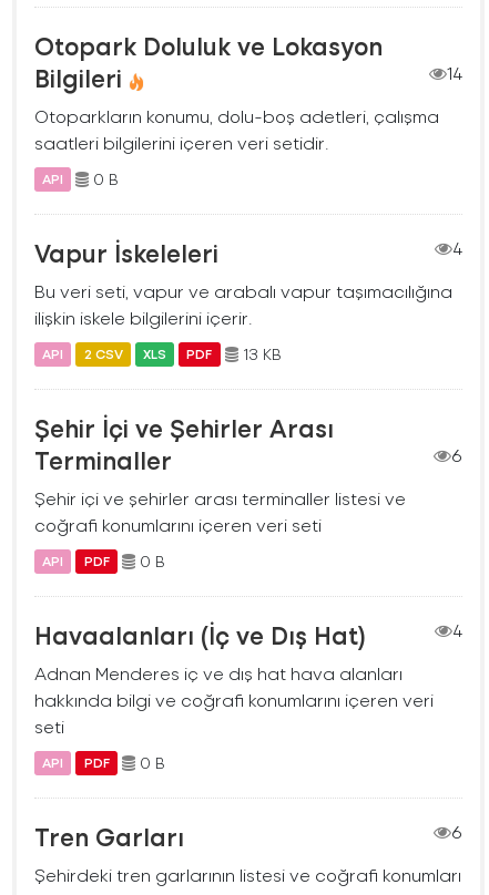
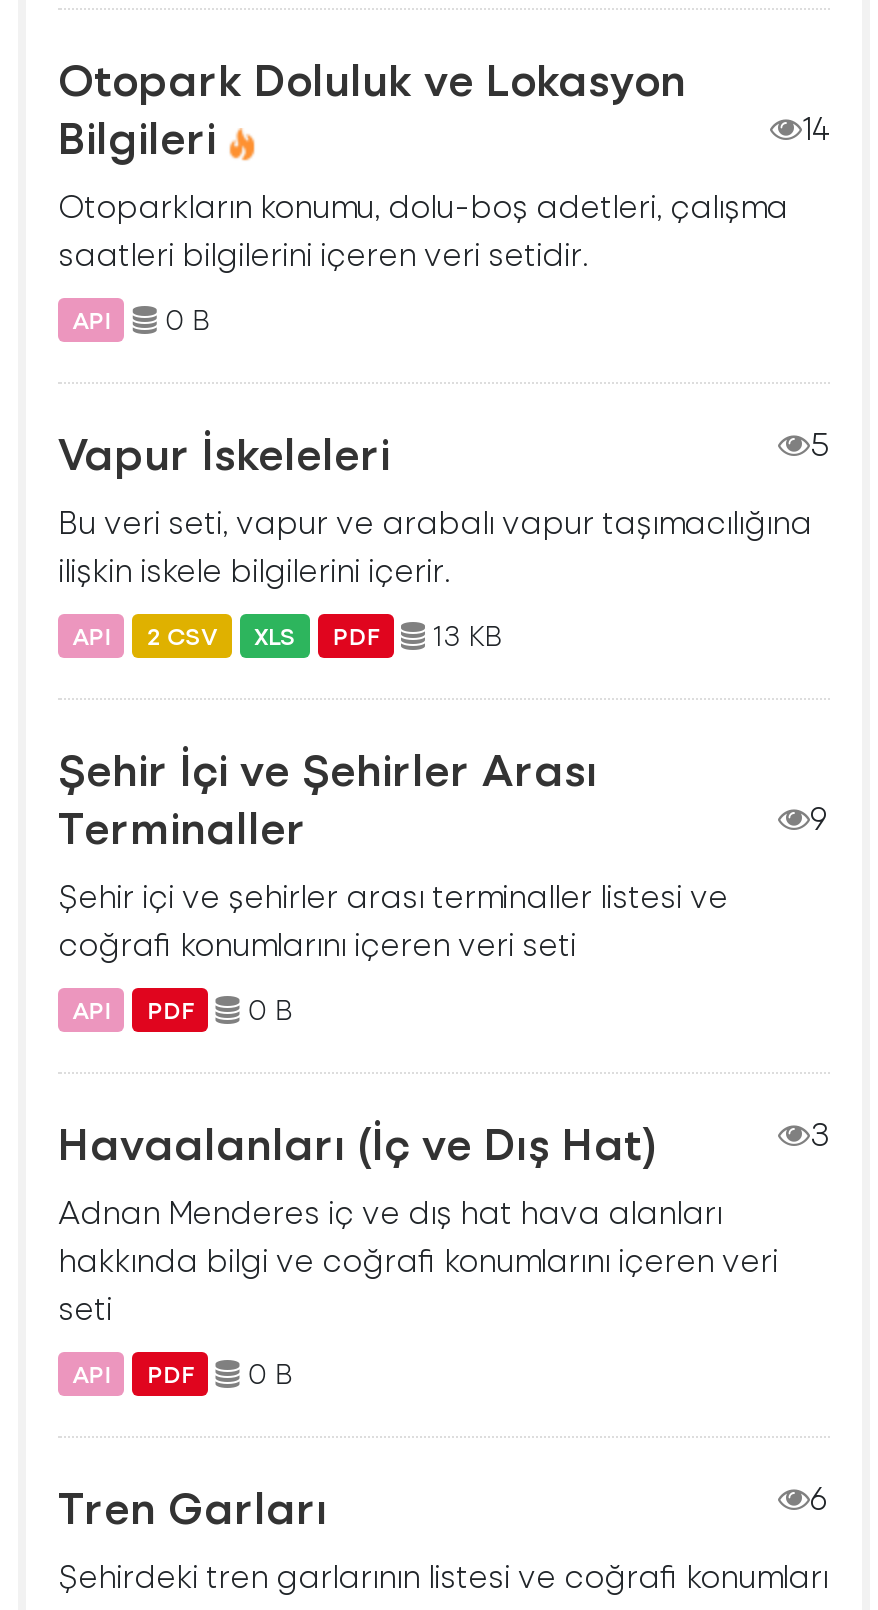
[452,236,462,259] 4 -> [810,421,830,463] 5
[451,443,462,466] 6 -> [810,795,830,837] 9
[452,618,462,641] 4 -> [810,1111,830,1153] 3

